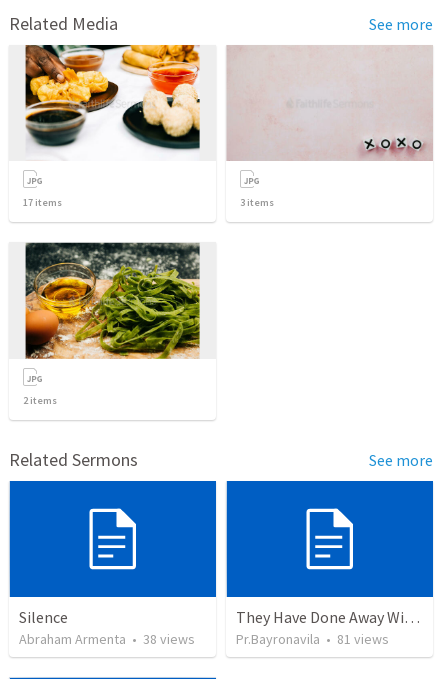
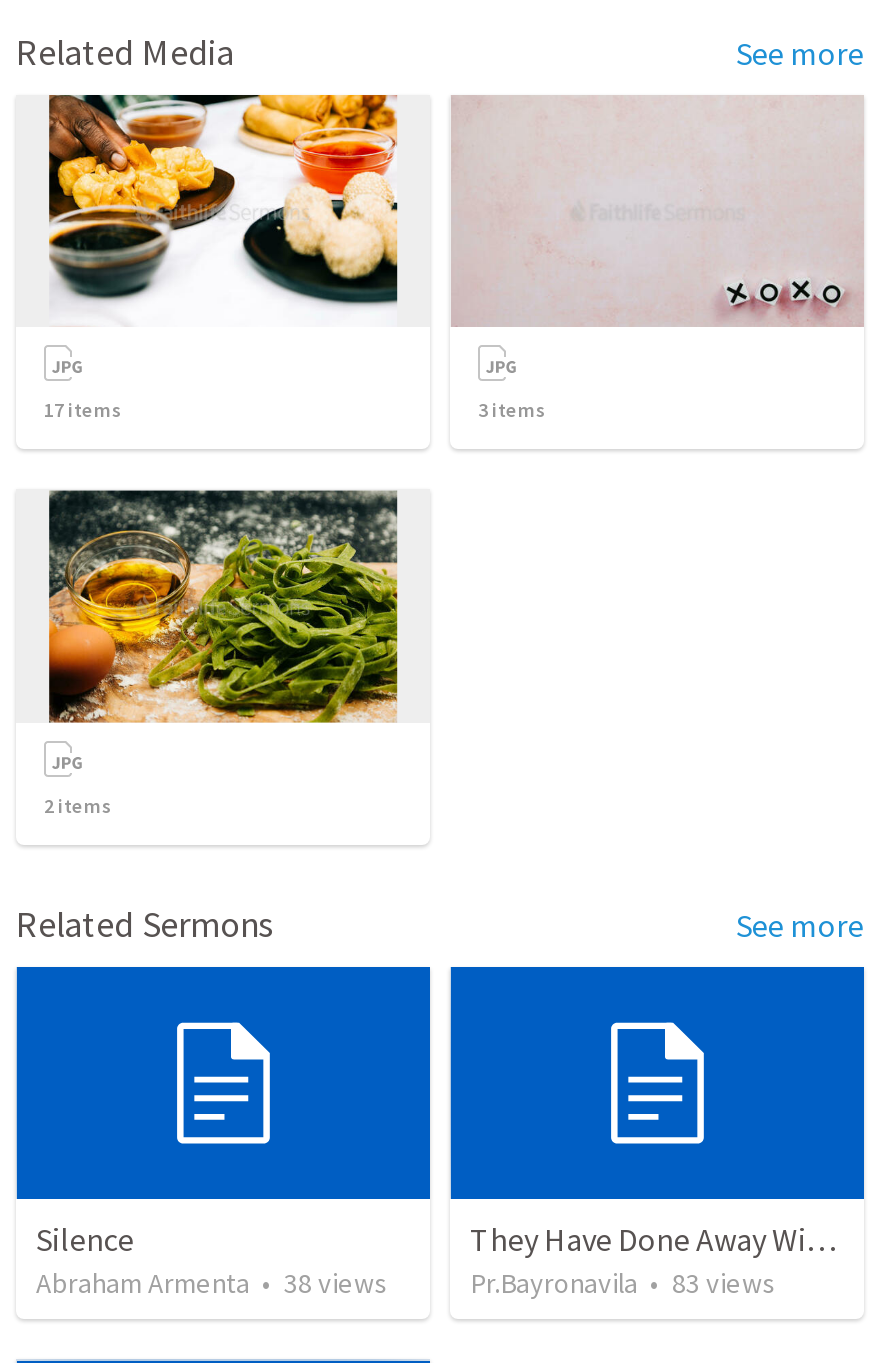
[236,630,389,648] Pr.Bayronavila • 81 views -> [470,1266,776,1302] Pr.Bayronavila • 83 views

